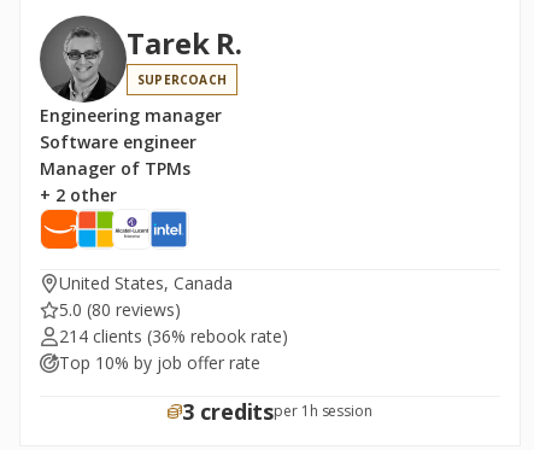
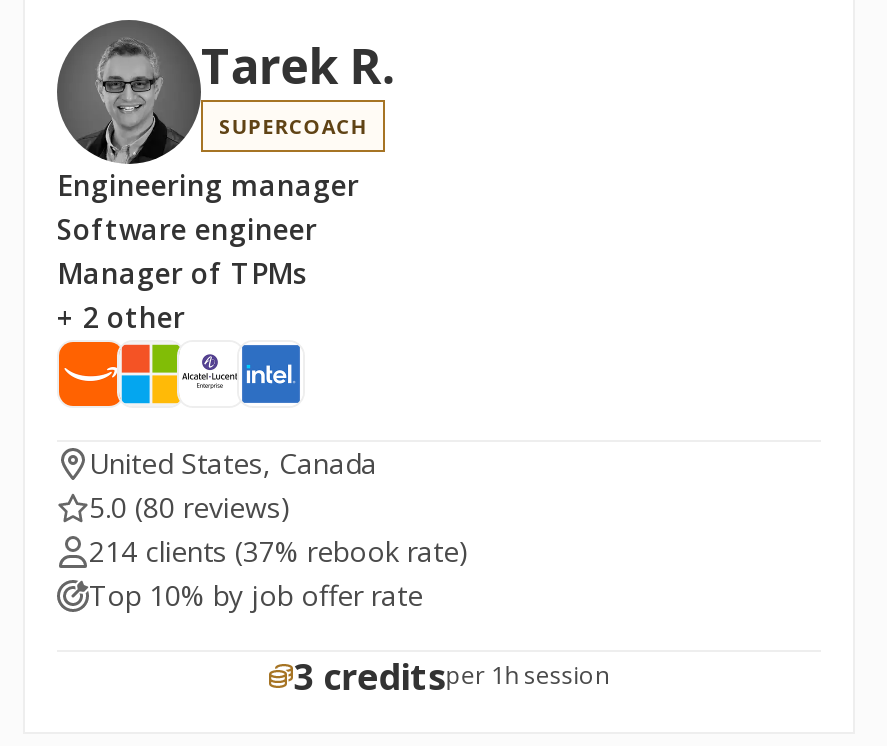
[59,325,288,347] 214 clients (36% rebook rate) -> [89,532,469,570] 214 clients (37% rebook rate)

